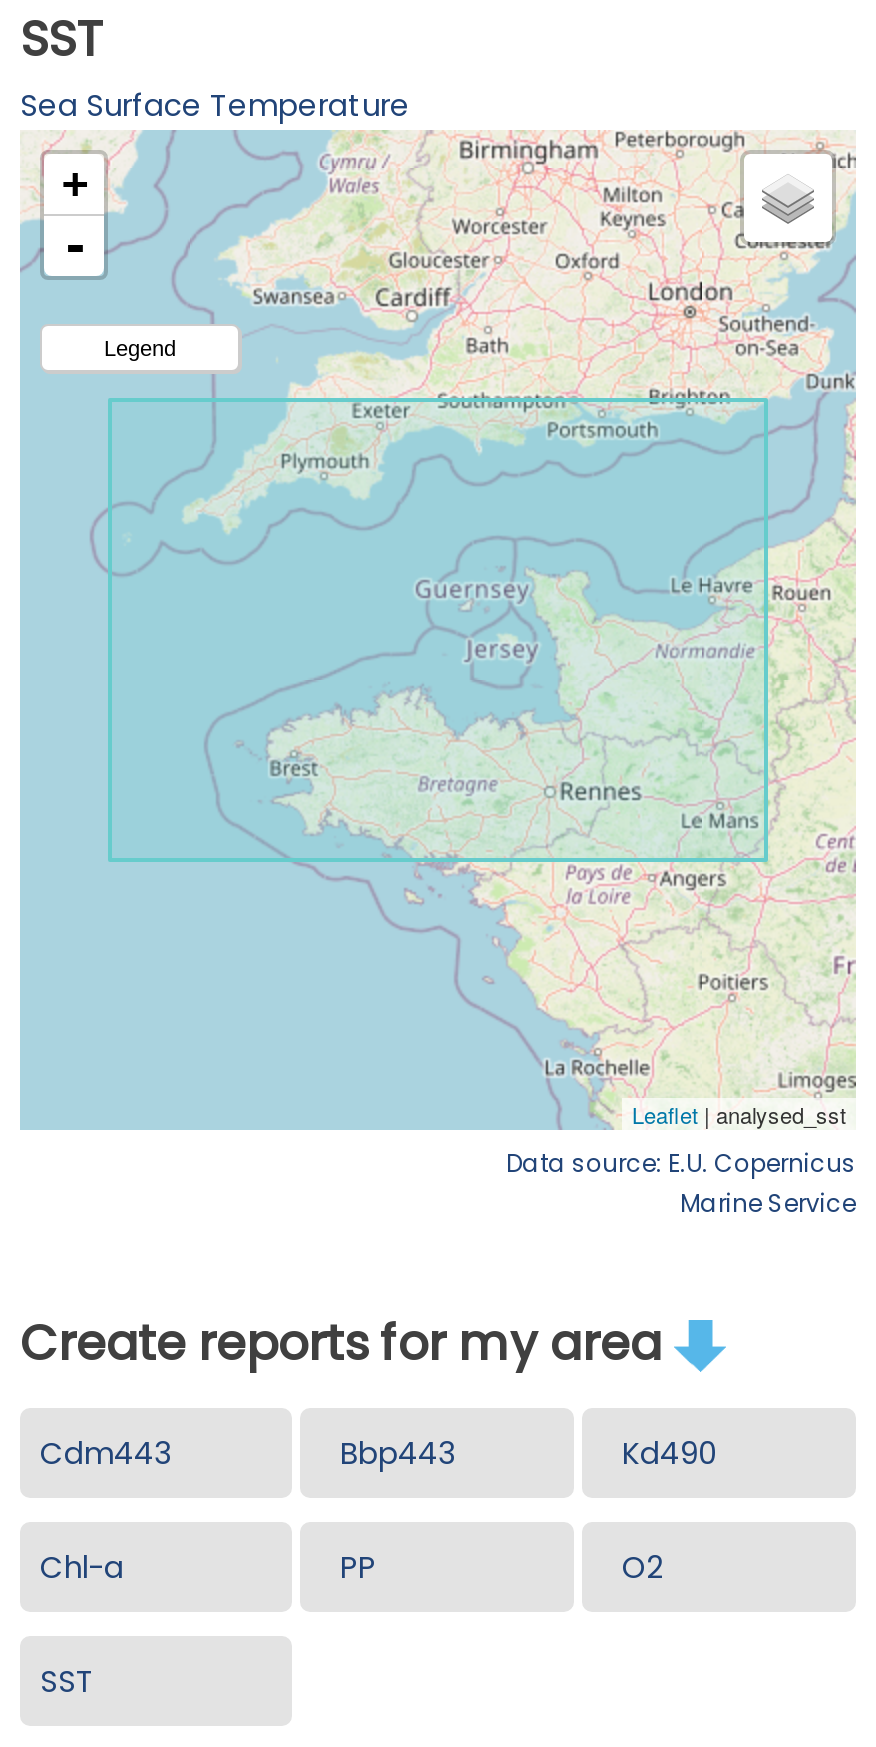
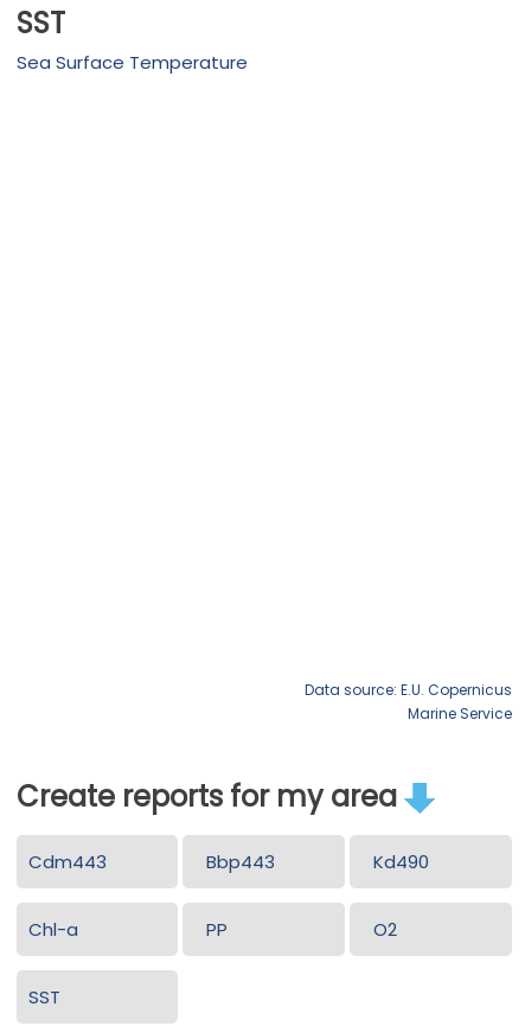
[18,128,858,1132] [image] -> none

